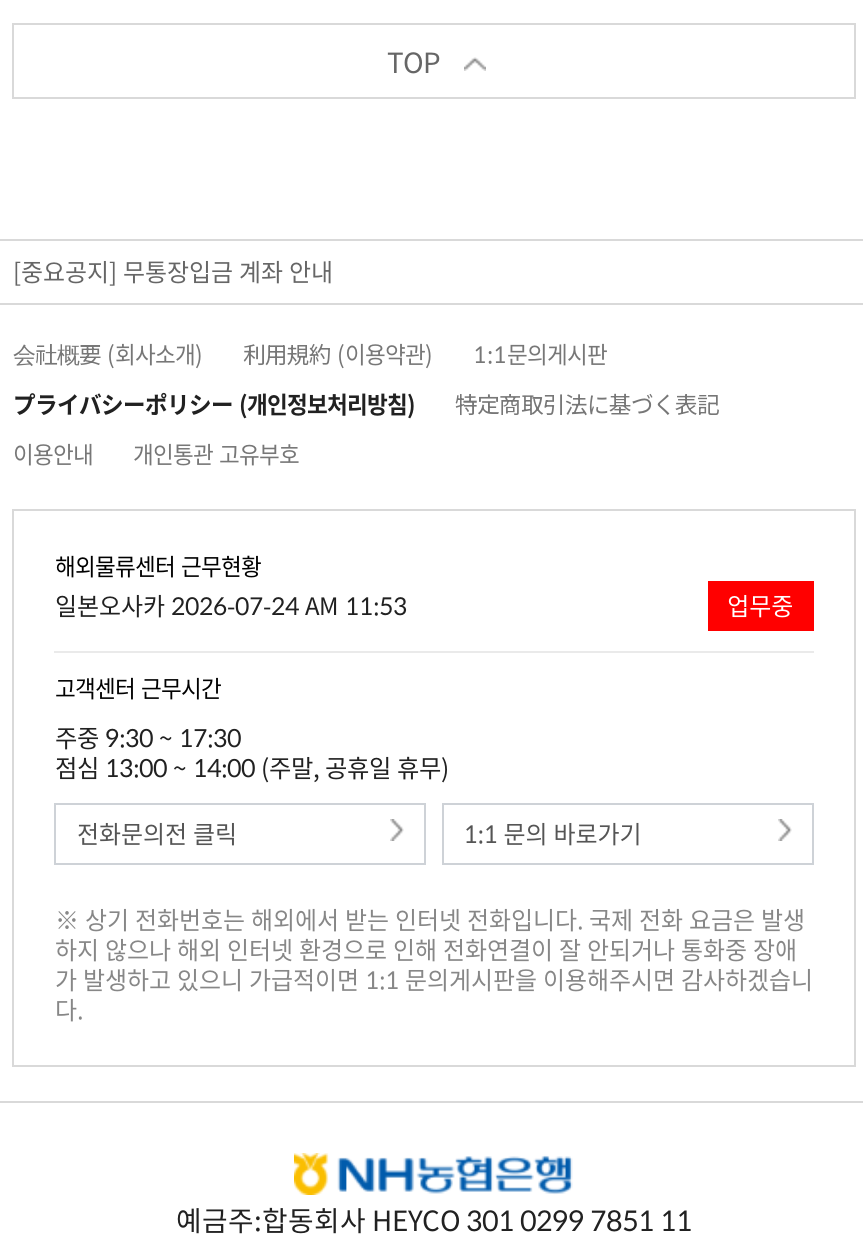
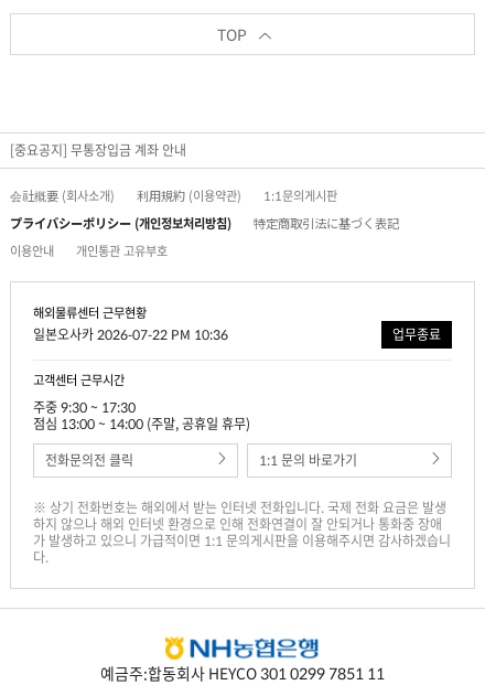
[55,588,793,624] 일본오사카 2026-07-24 AM 11:53 | 업무중 -> [34,325,440,345] 일본오사카 2026-07-22 PM 10:36 | 업무종료

